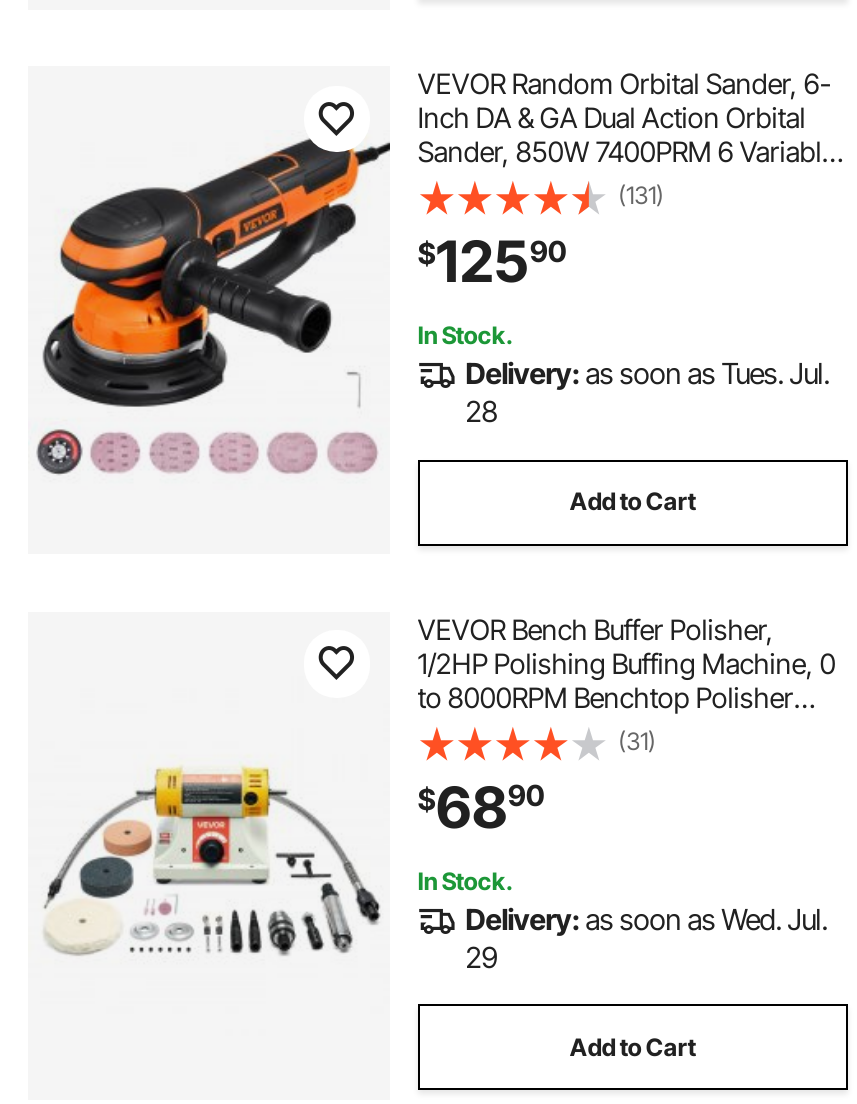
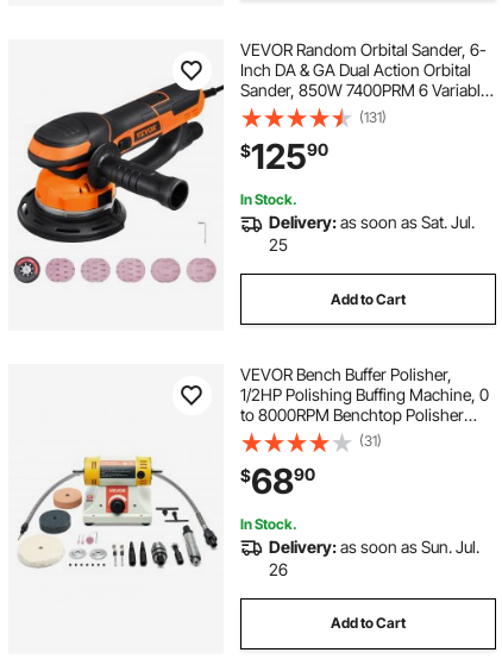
[465,357,829,391] Delivery: as soon as Tues. Jul. -> [268,212,474,232] Delivery: as soon as Sat. Jul.
[465,395,497,429] 28 -> [268,235,288,255] 25
[465,902,827,936] Delivery: as soon as Wed. Jul. -> [268,537,479,557] Delivery: as soon as Sun. Jul.
[465,940,497,974] 29 -> [268,559,288,580] 26

